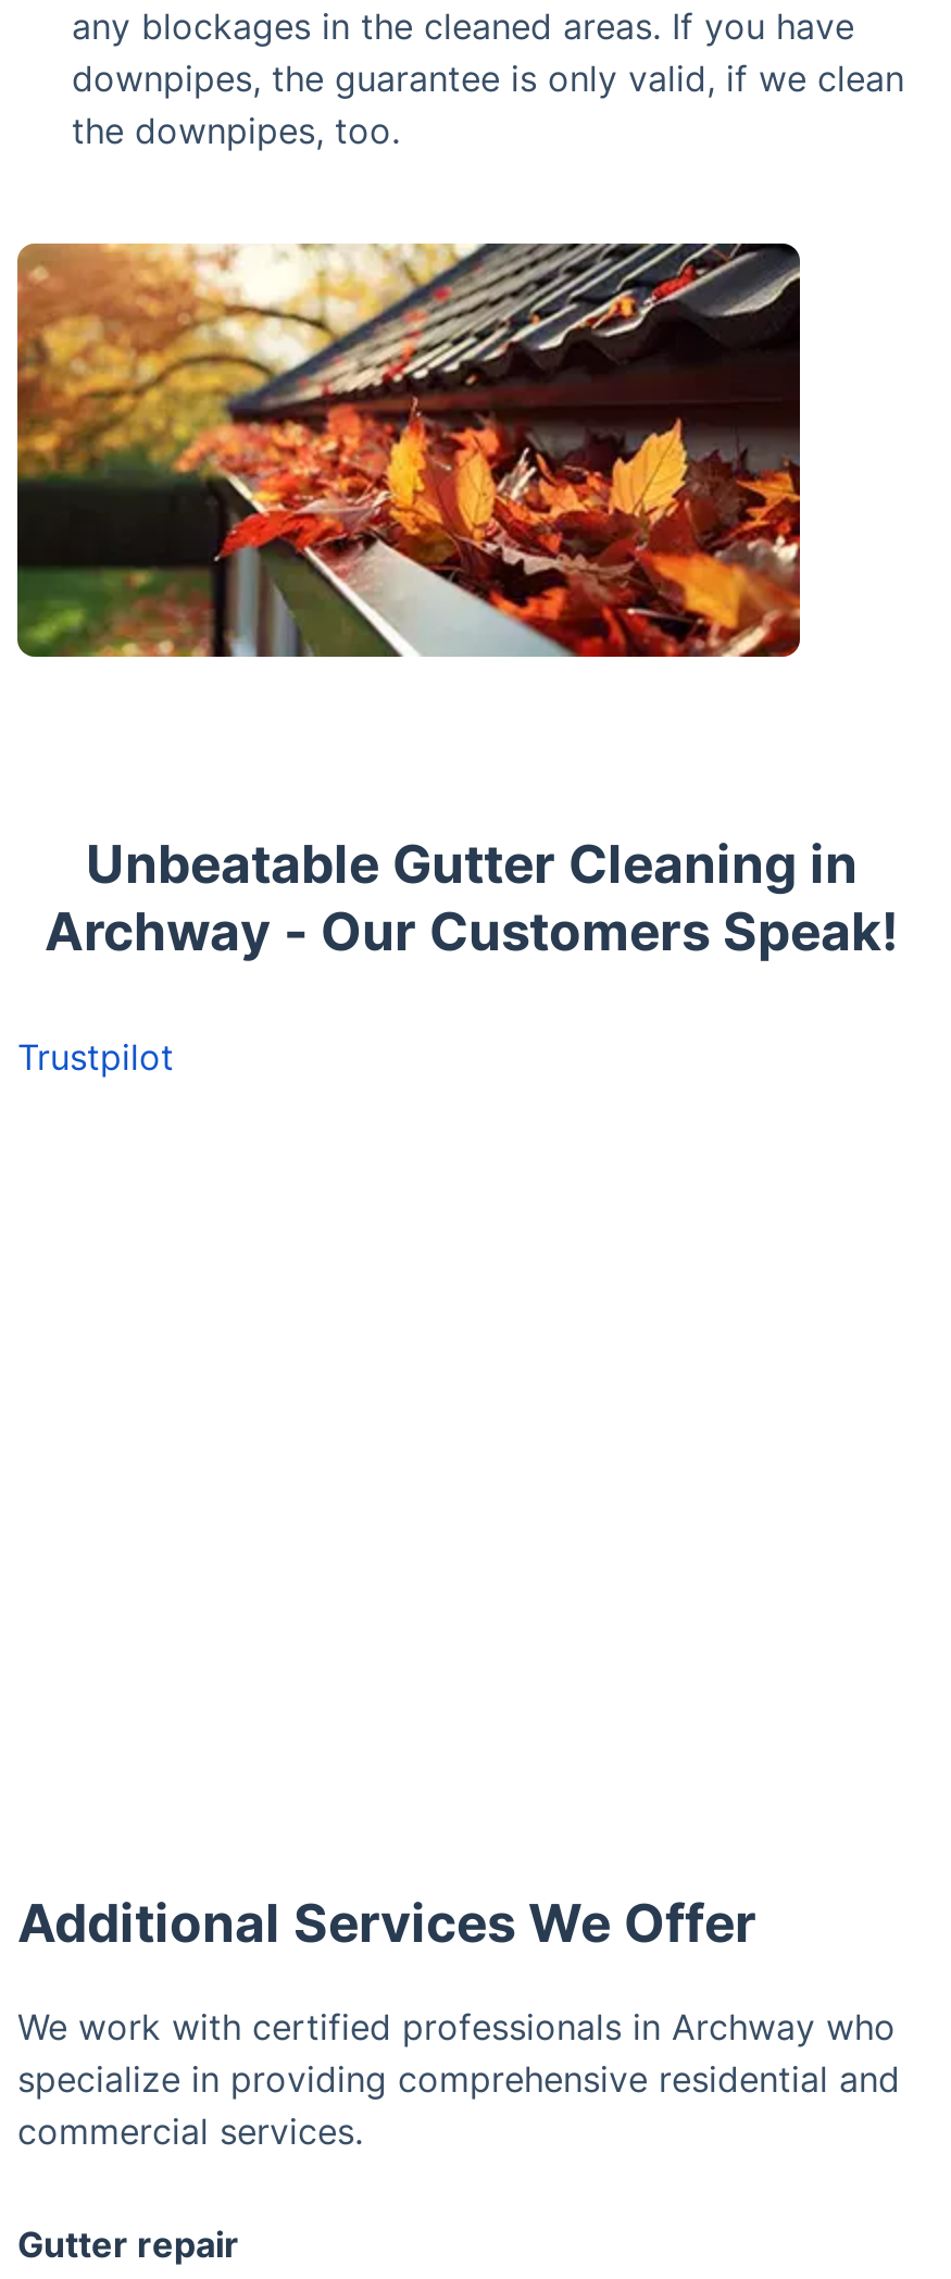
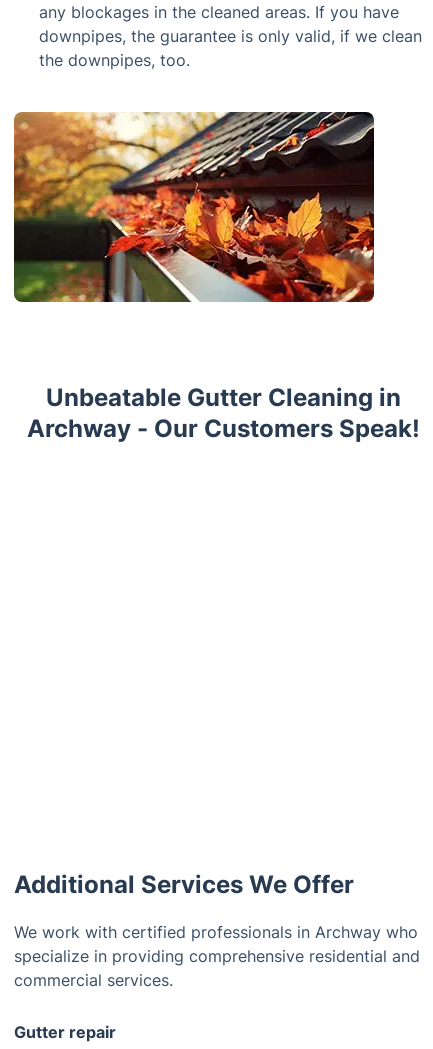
[17,1035,174,1079] Trustpilot -> none

